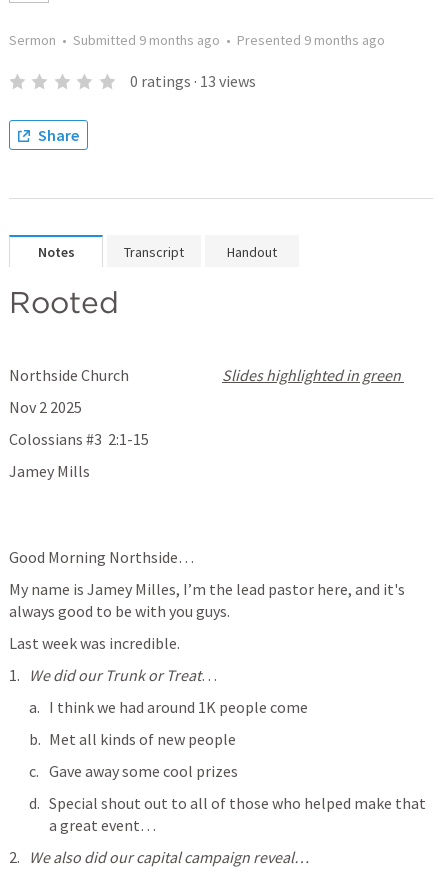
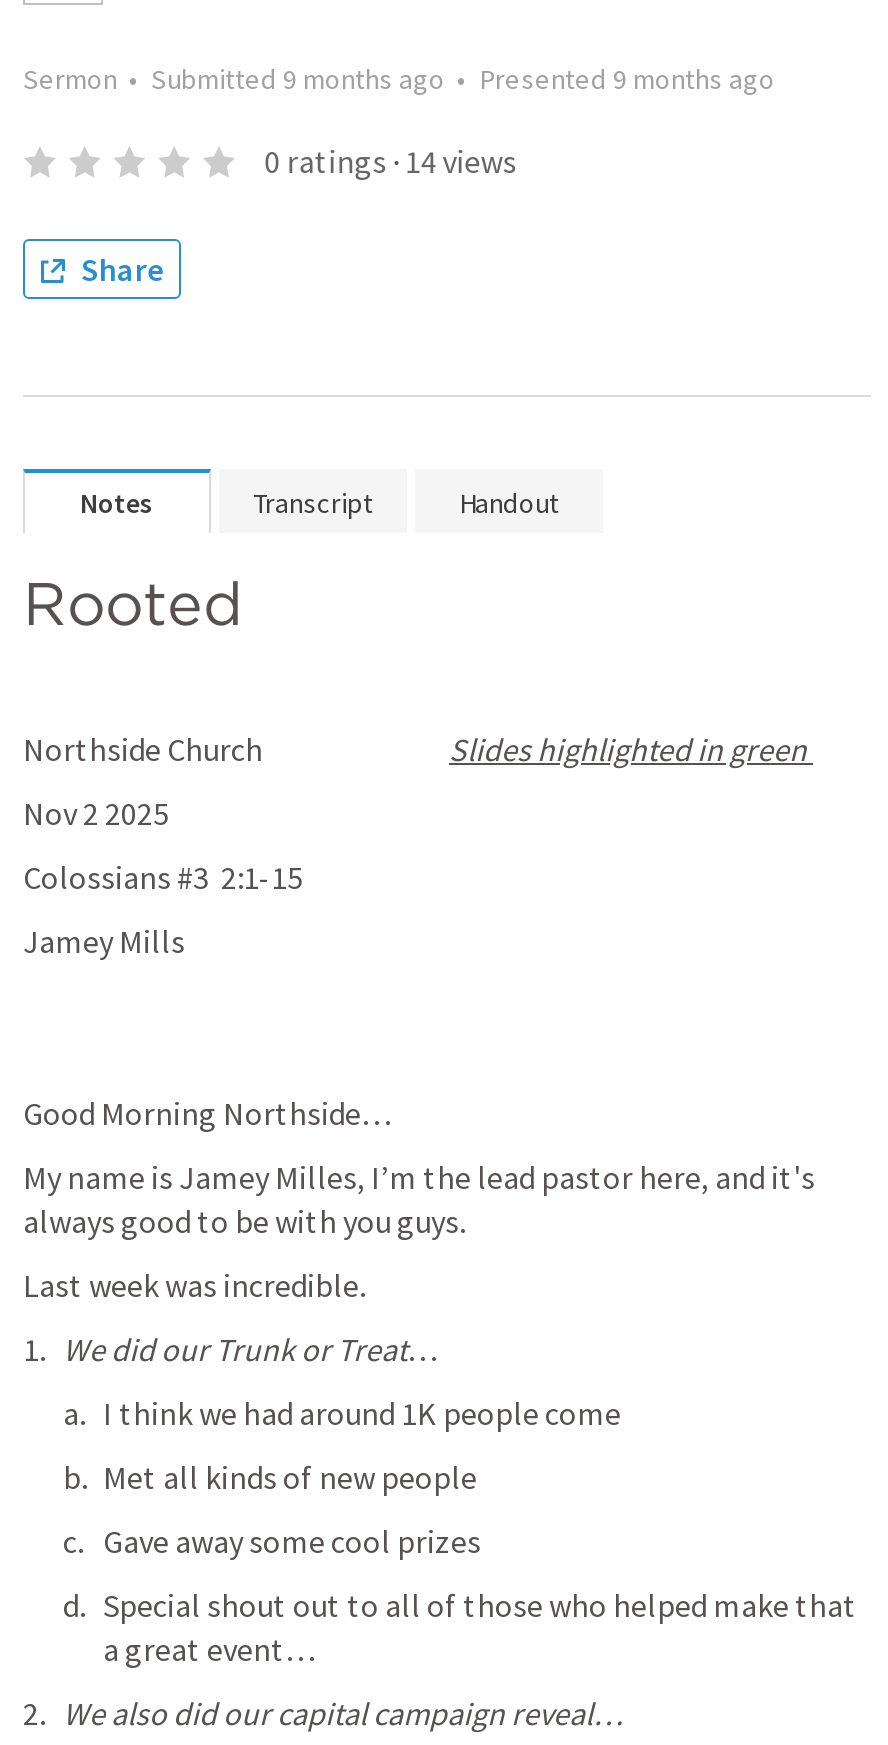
[130,71,256,91] 0 ratings · 13 views -> [264,141,516,181] 0 ratings · 14 views

